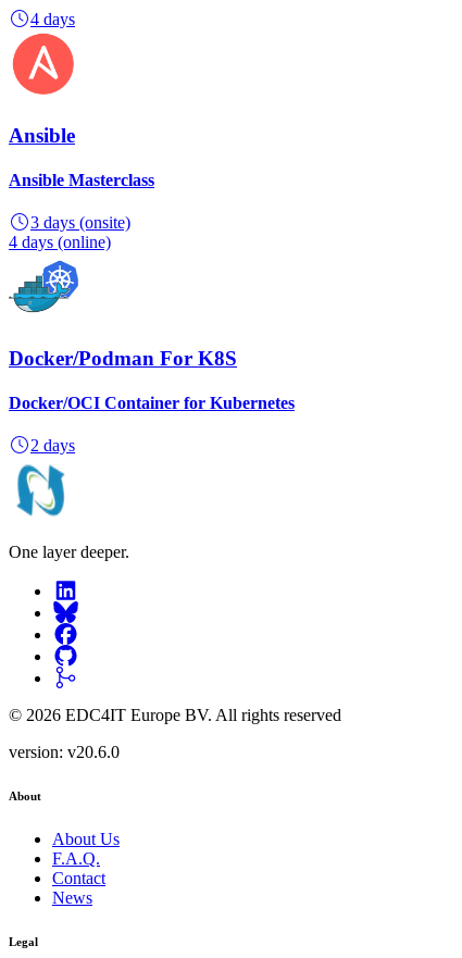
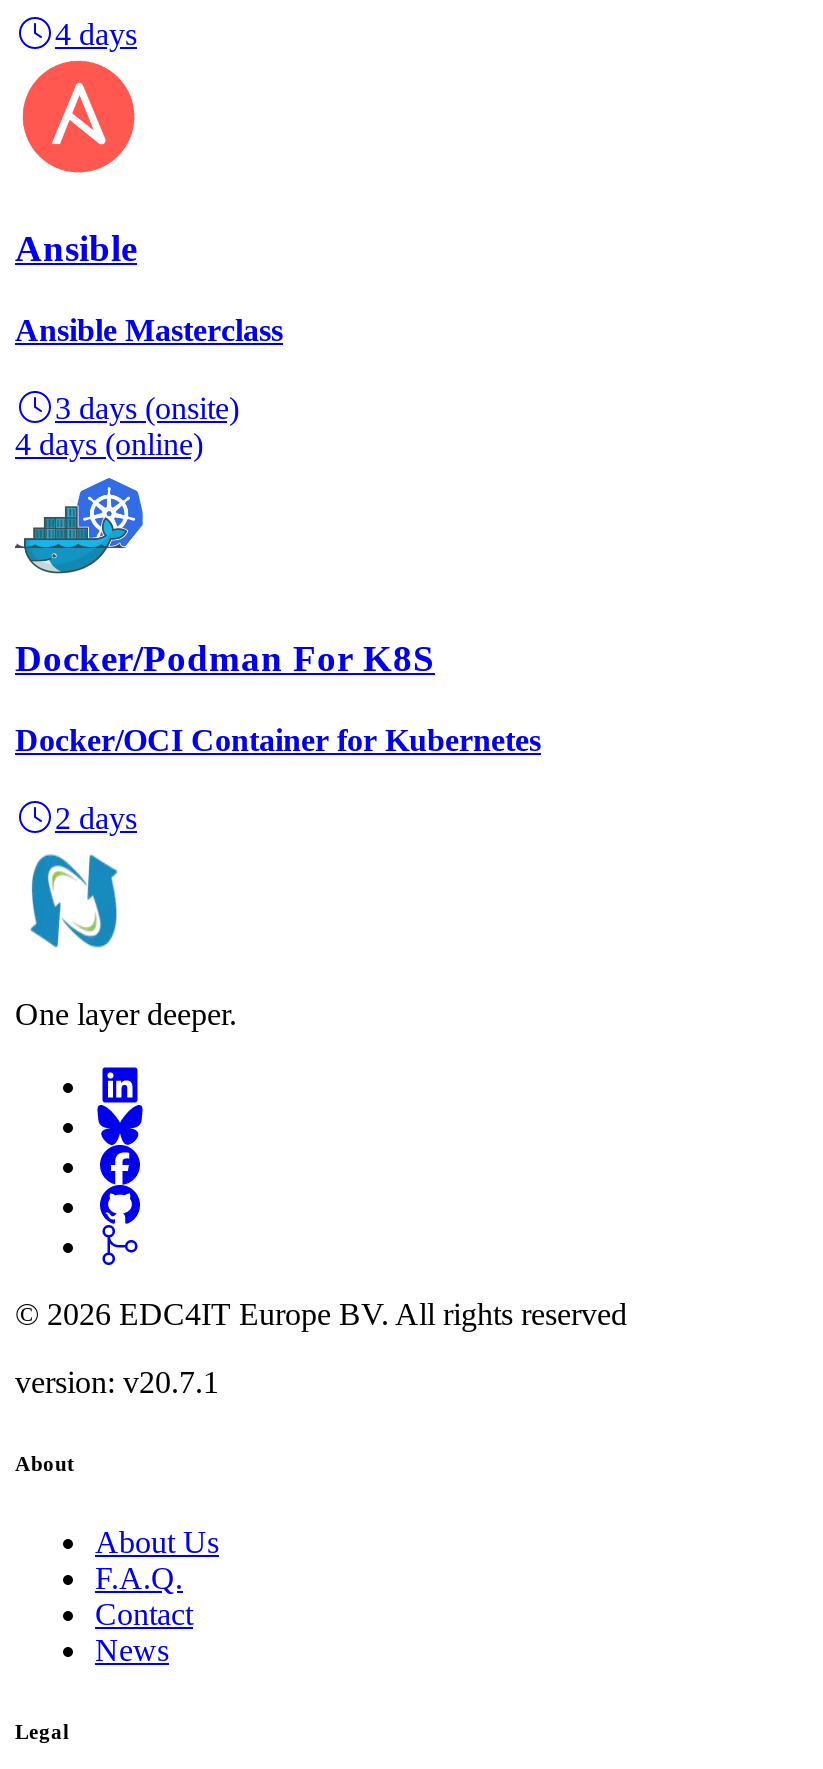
[9,743,120,762] version: v20.6.0 -> [15,1366,219,1400] version: v20.7.1

